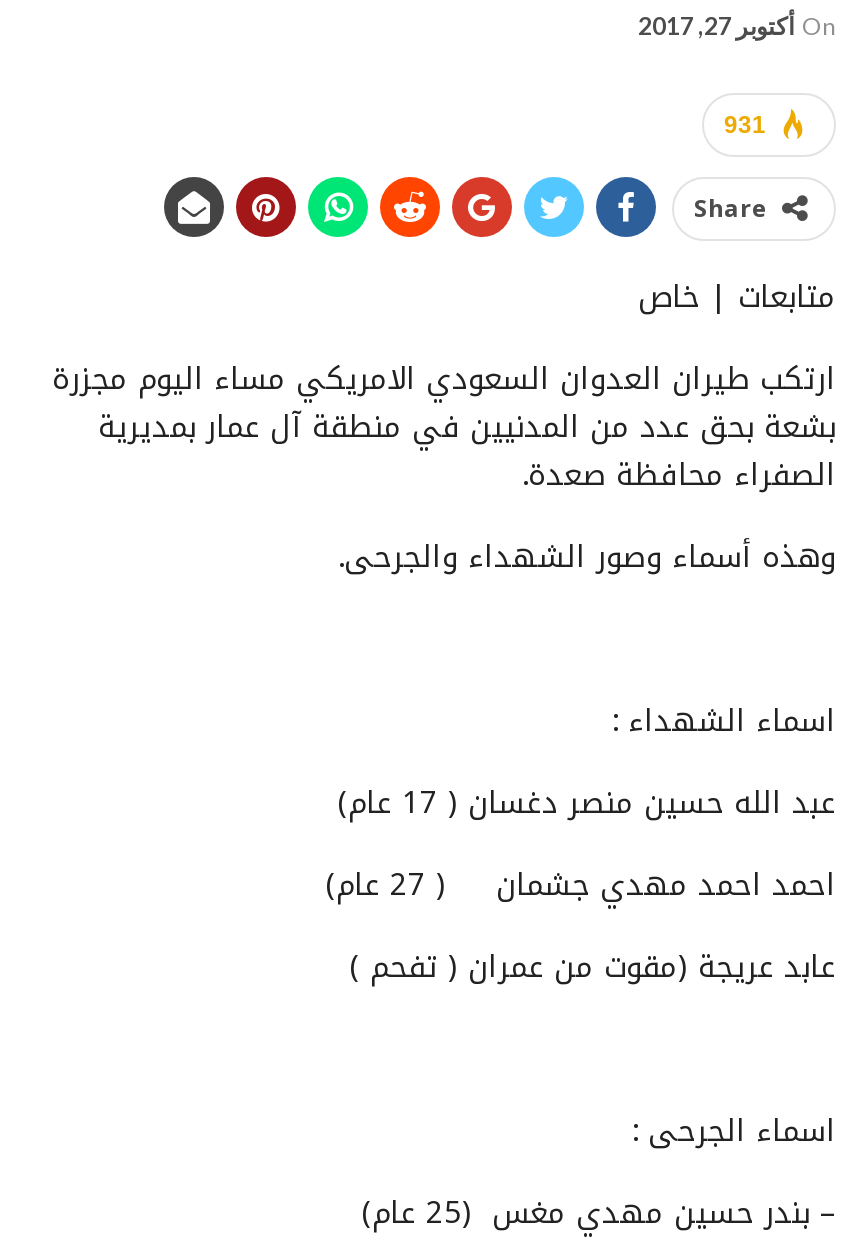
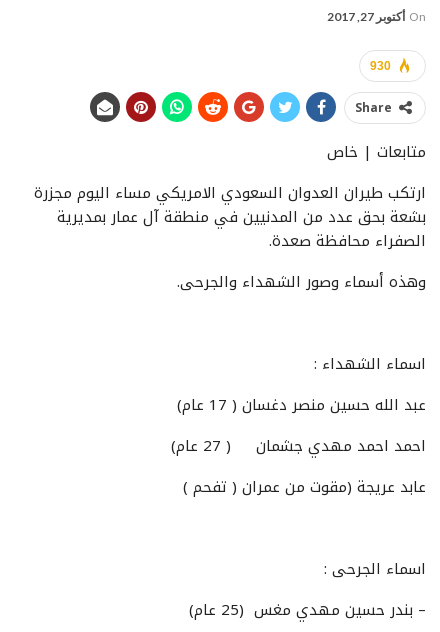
[724,110,766,138] 931 -> [370,58,391,72] 930

